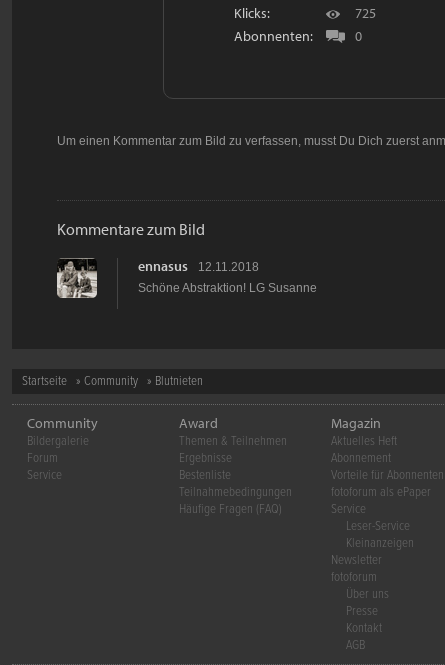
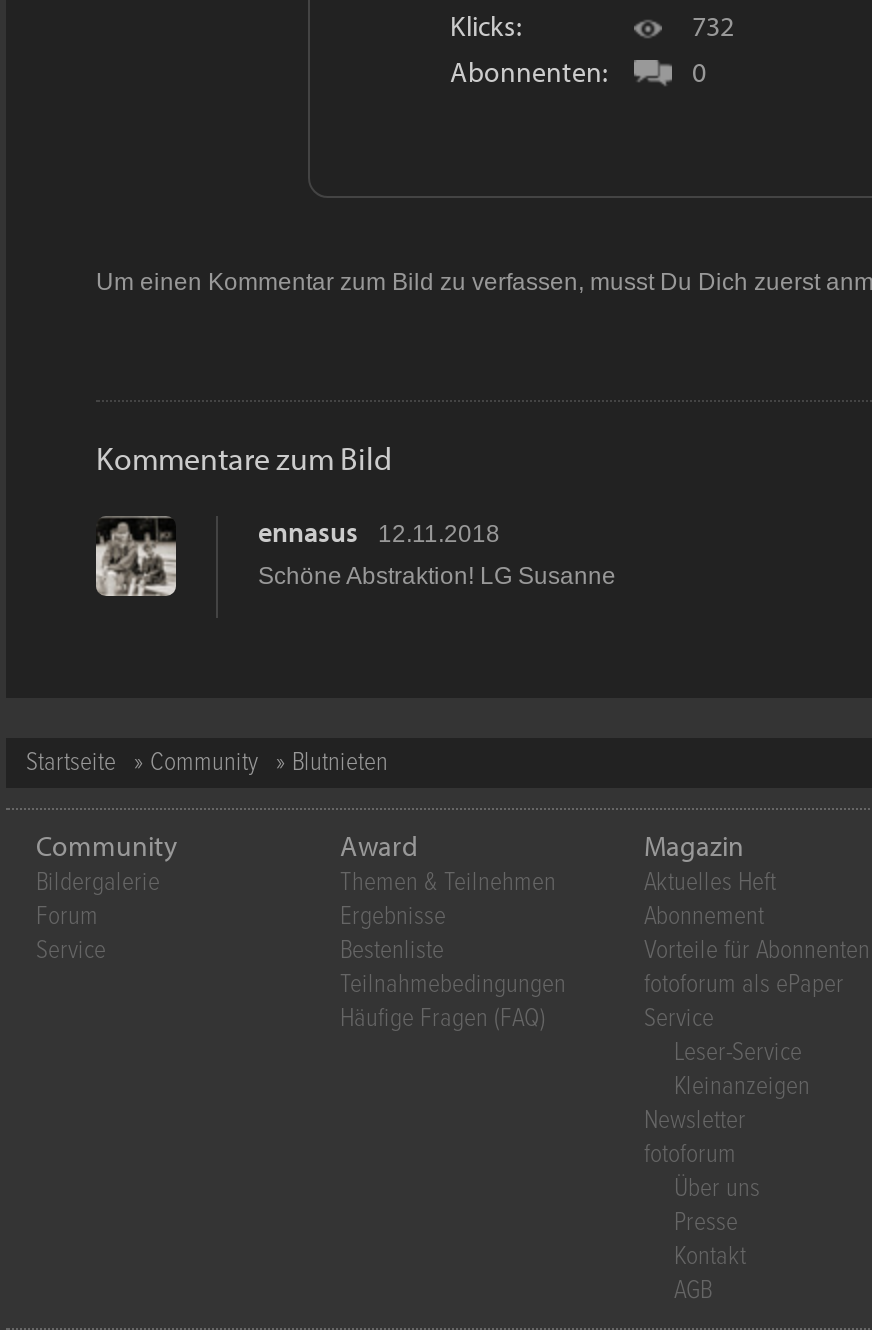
[355,4,376,22] 725 -> [692,7,734,43] 732

